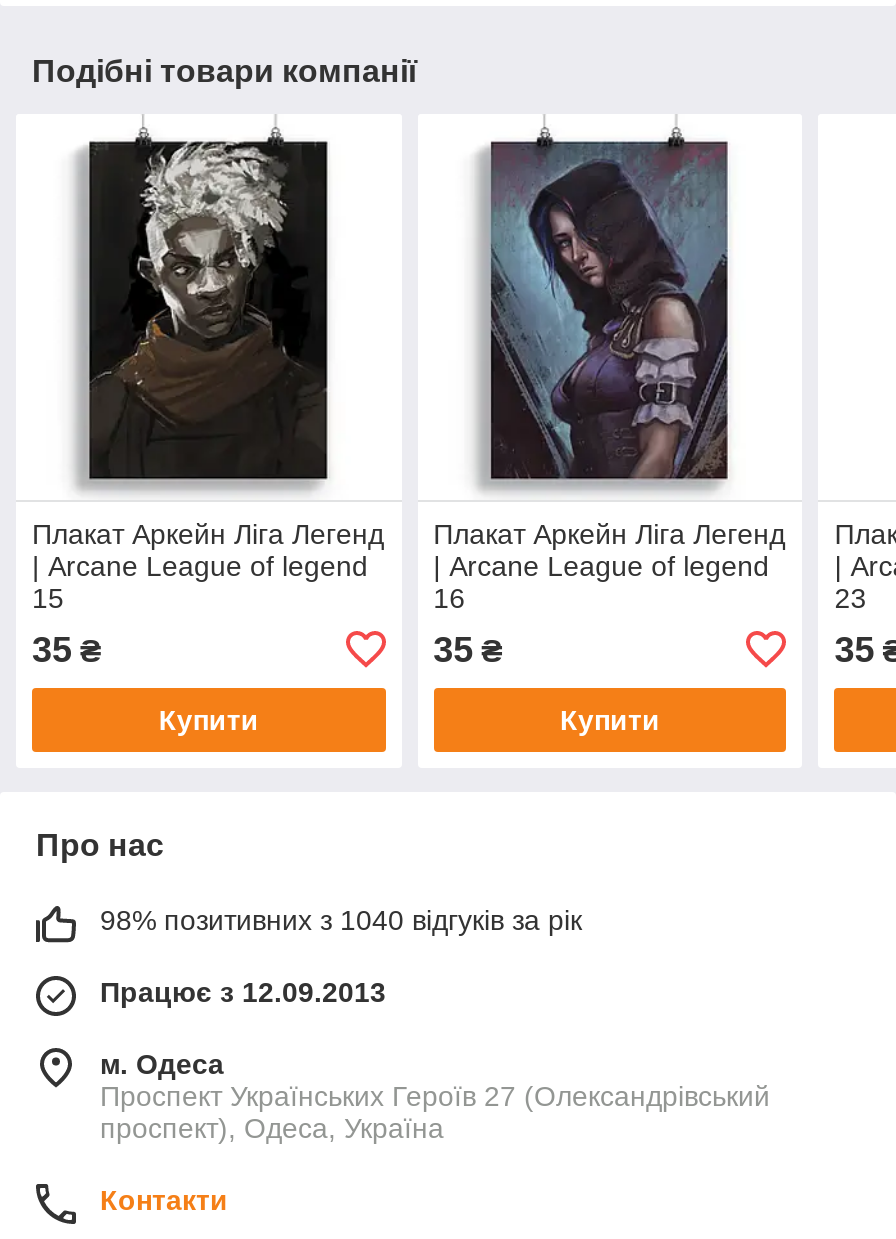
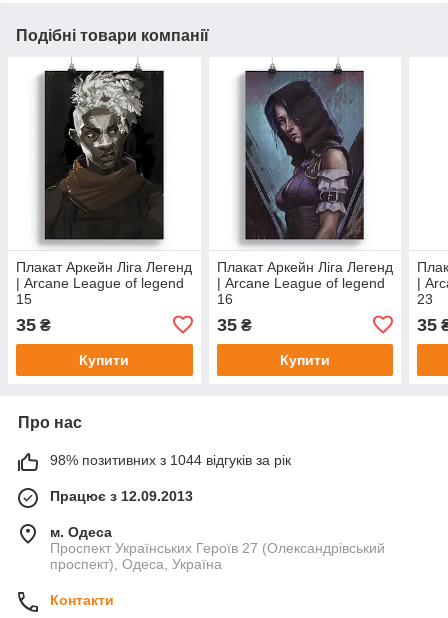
[100,904,582,936] 98% позитивних з 1040 відгуків за рік -> [50,452,291,468] 98% позитивних з 1044 відгуків за рік

